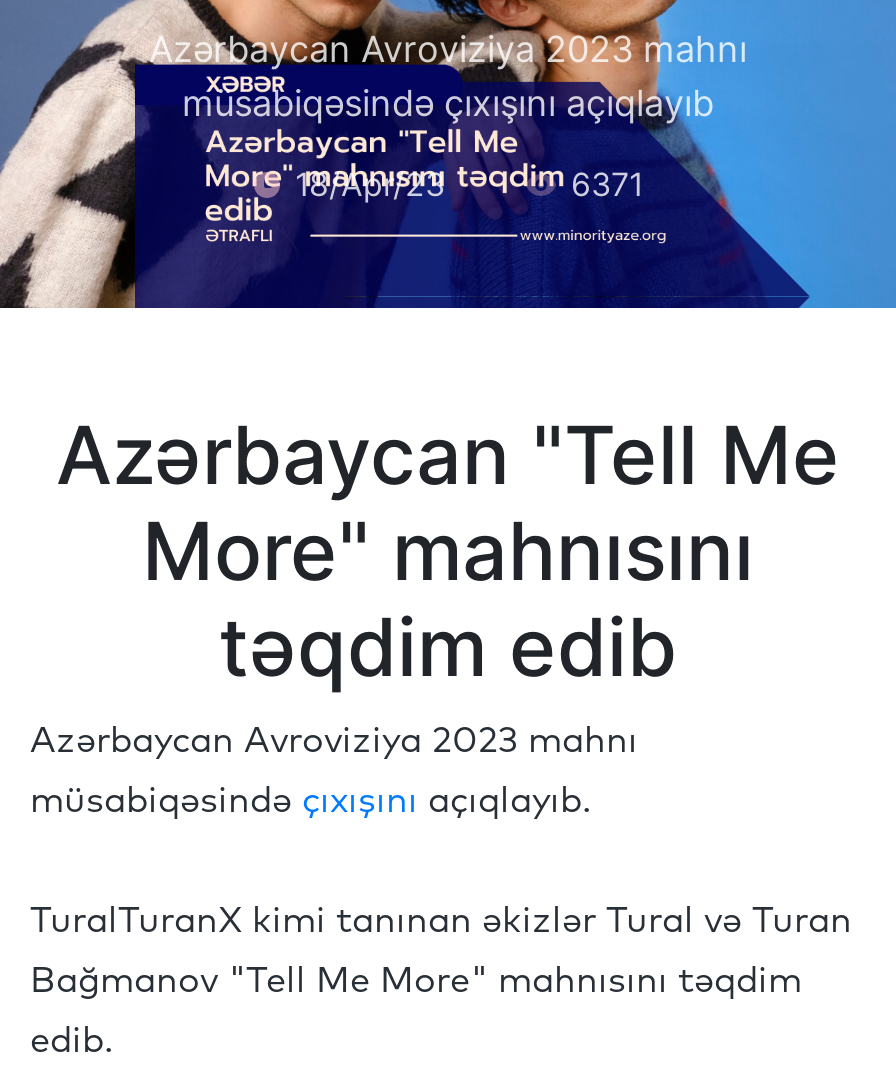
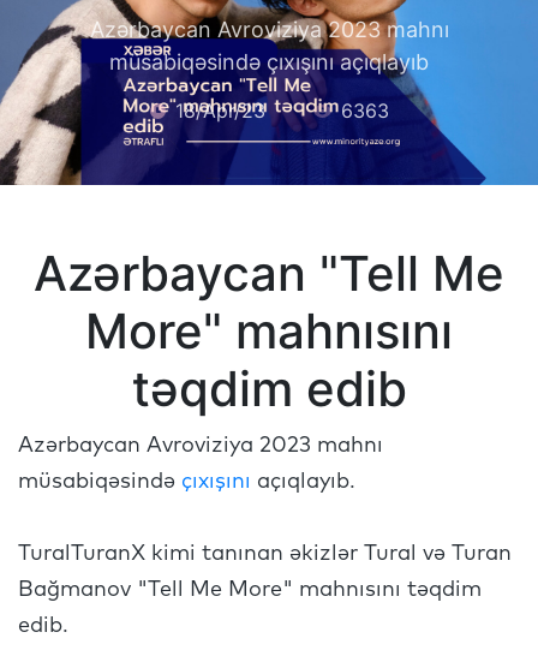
[571,164,643,204] 6371 -> [340,99,388,123] 6363

